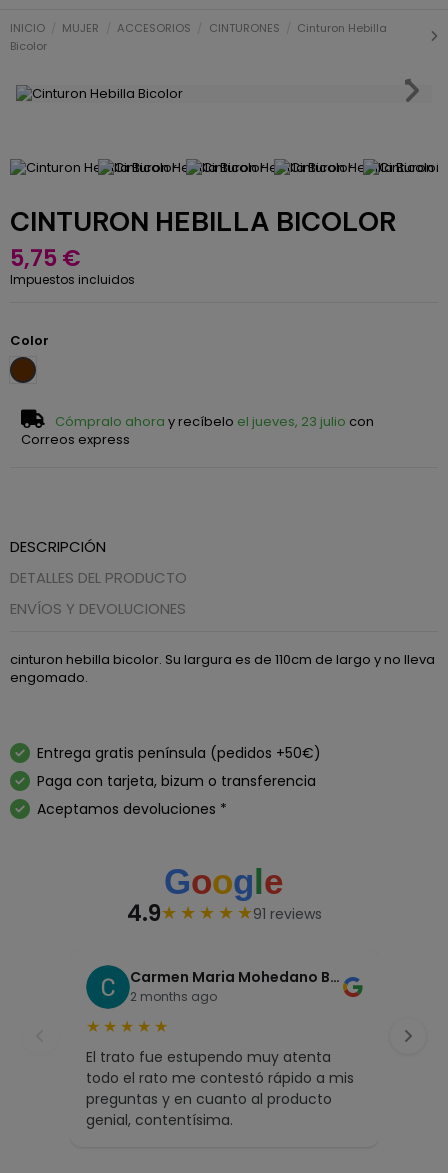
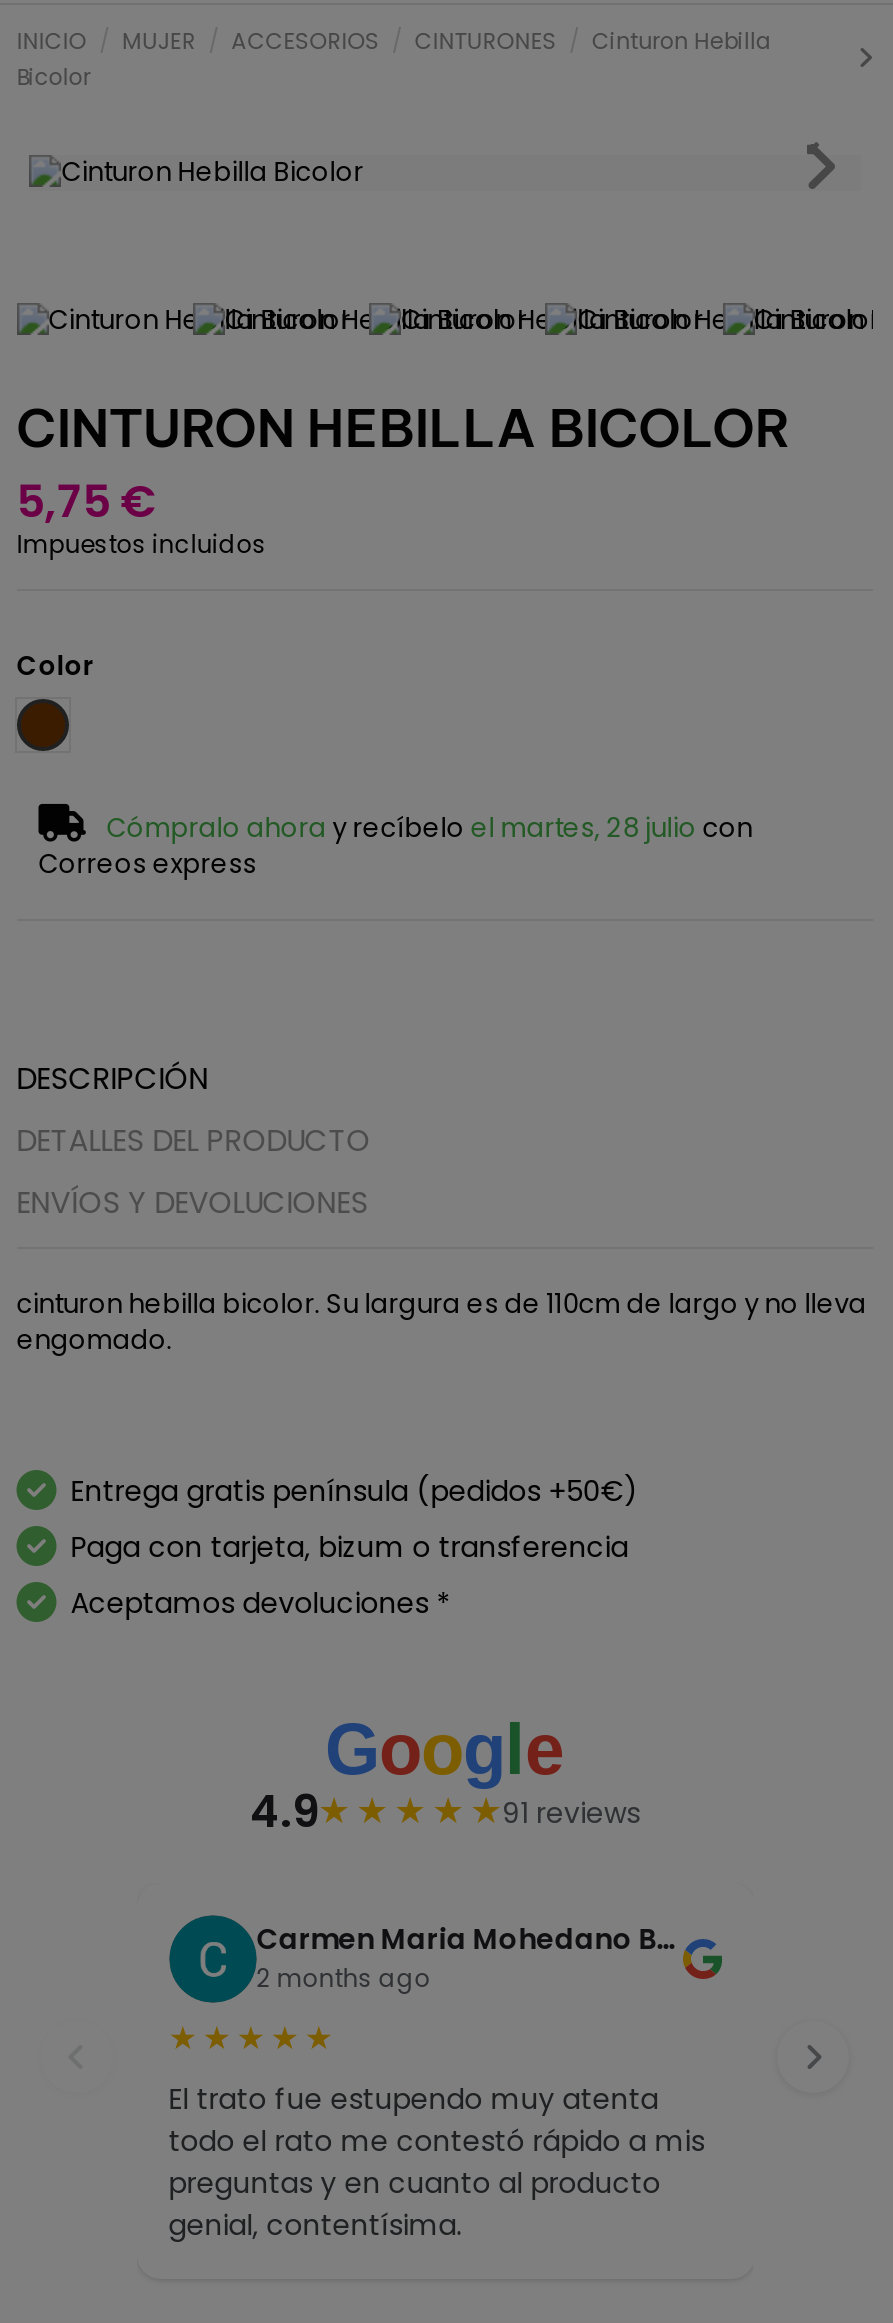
[55,412,374,431] Cómpralo ahora y recíbelo el jueves, 23 julio con -> [107,809,753,847] Cómpralo ahora y recíbelo el martes, 28 julio con

